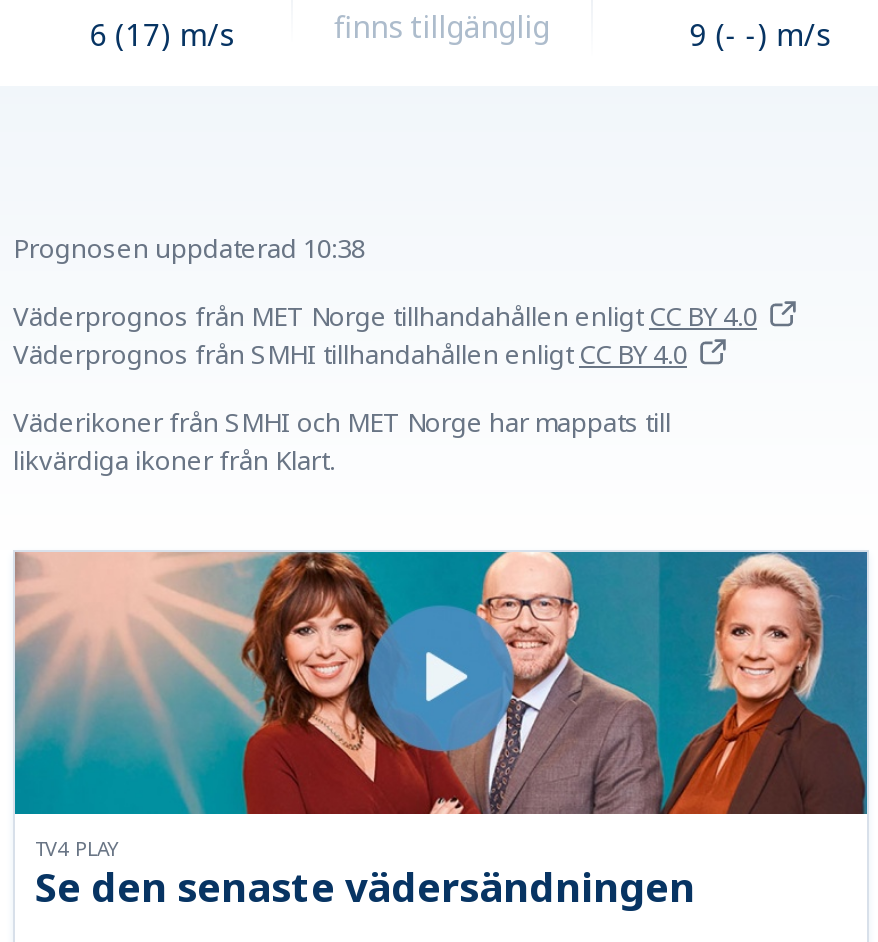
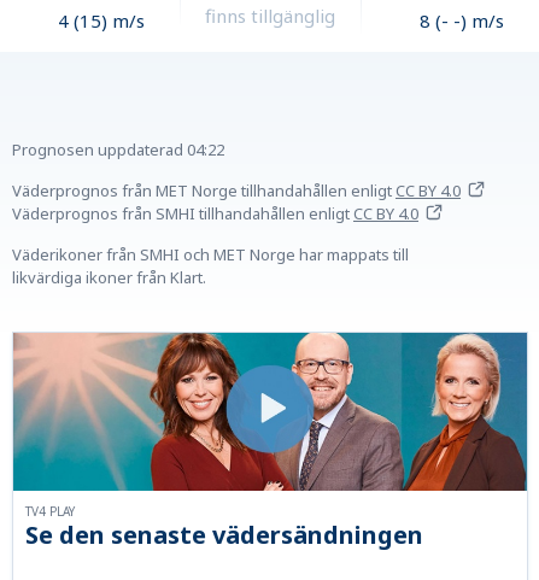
[89,14,233,54] 6 (17) m/s -> [58,8,145,32] 4 (15) m/s
[690,14,830,54] 9 (- -) m/s -> [420,8,504,32] 8 (- -) m/s
[13,231,365,267] Prognosen uppdaterad 10:38 -> [12,139,224,161] Prognosen uppdaterad 04:22

